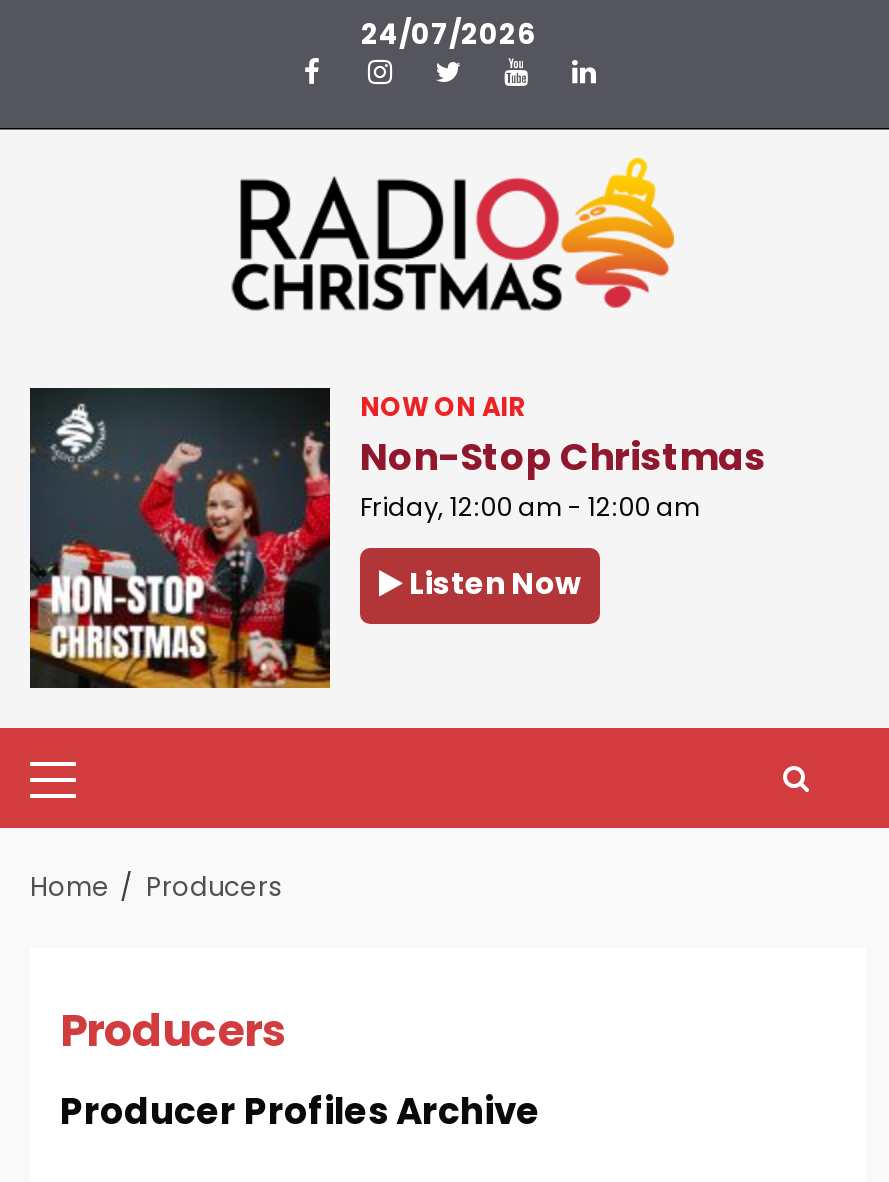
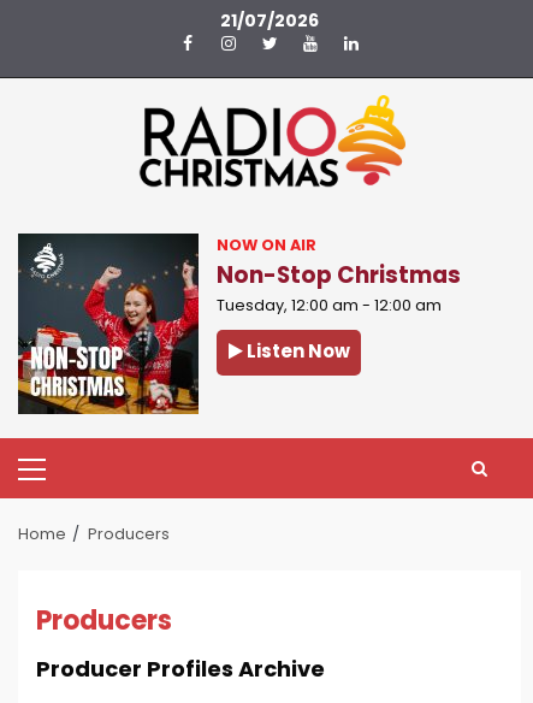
[361,14,535,54] 24/07/2026 -> [220,8,319,33] 21/07/2026
[360,490,700,524] Friday, 12:00 am - 12:00 am -> [217,295,442,315] Tuesday, 12:00 am - 12:00 am

